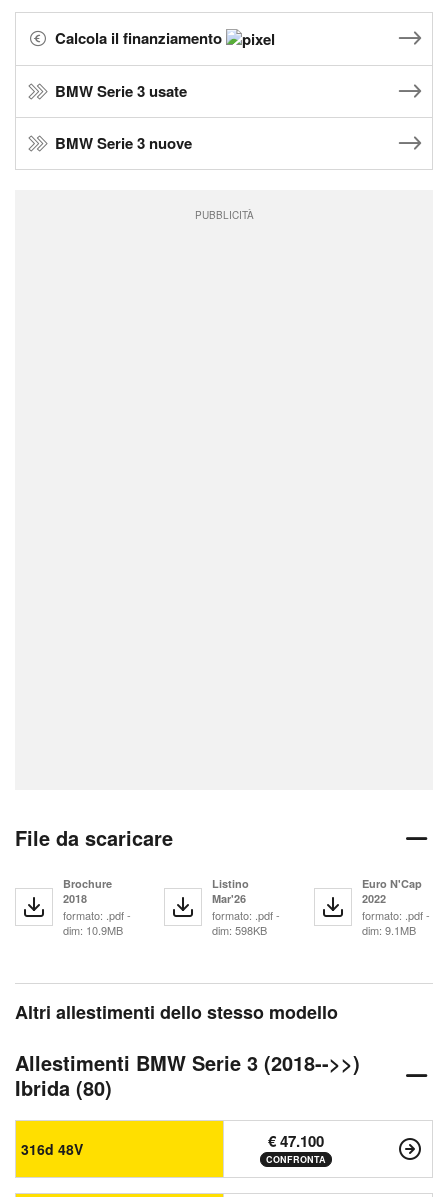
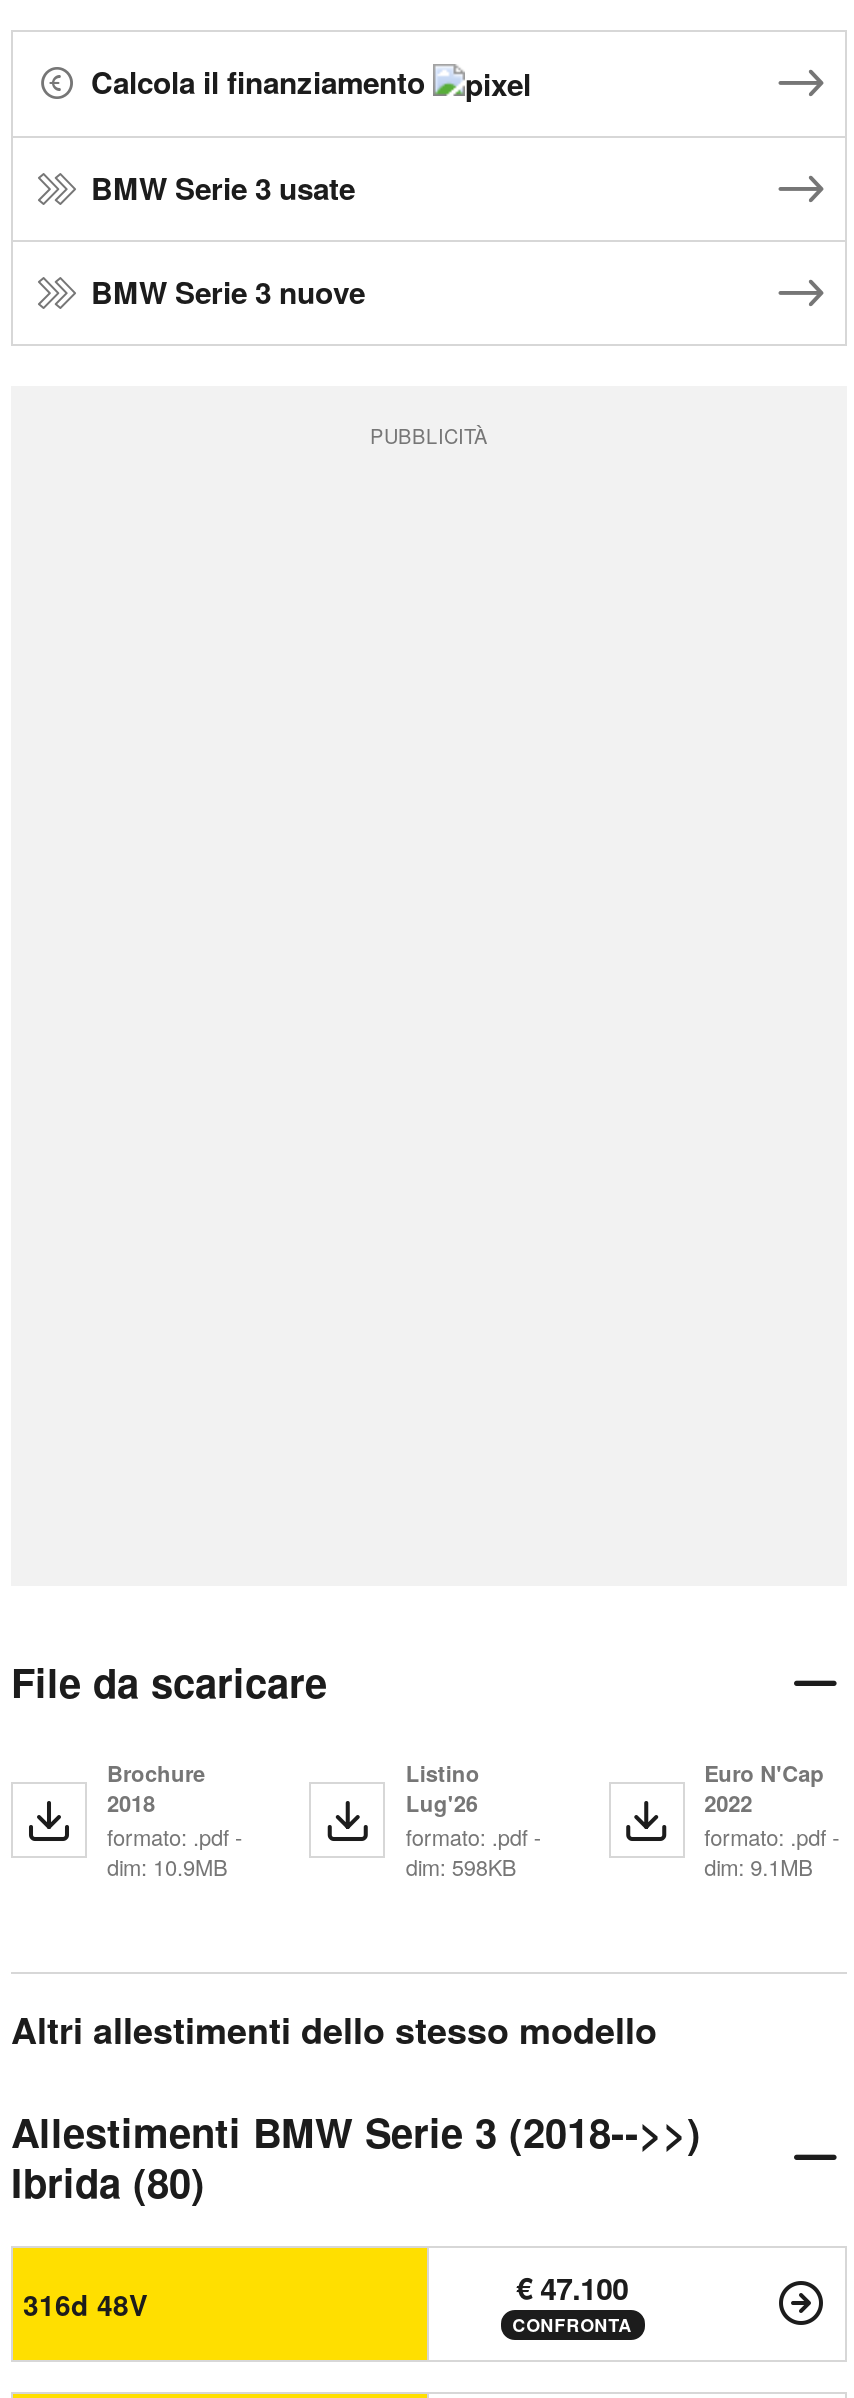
[212,891,246,906] Mar'26 -> [406,1789,478,1819] Lug'26

